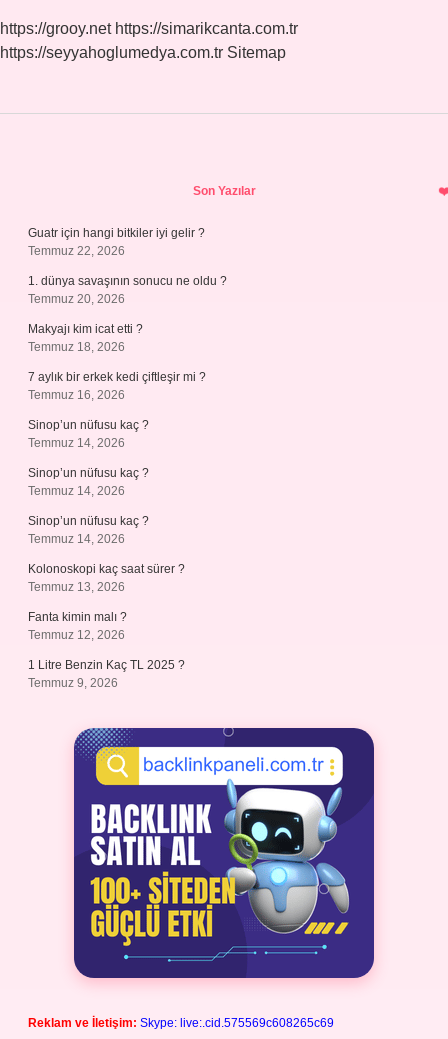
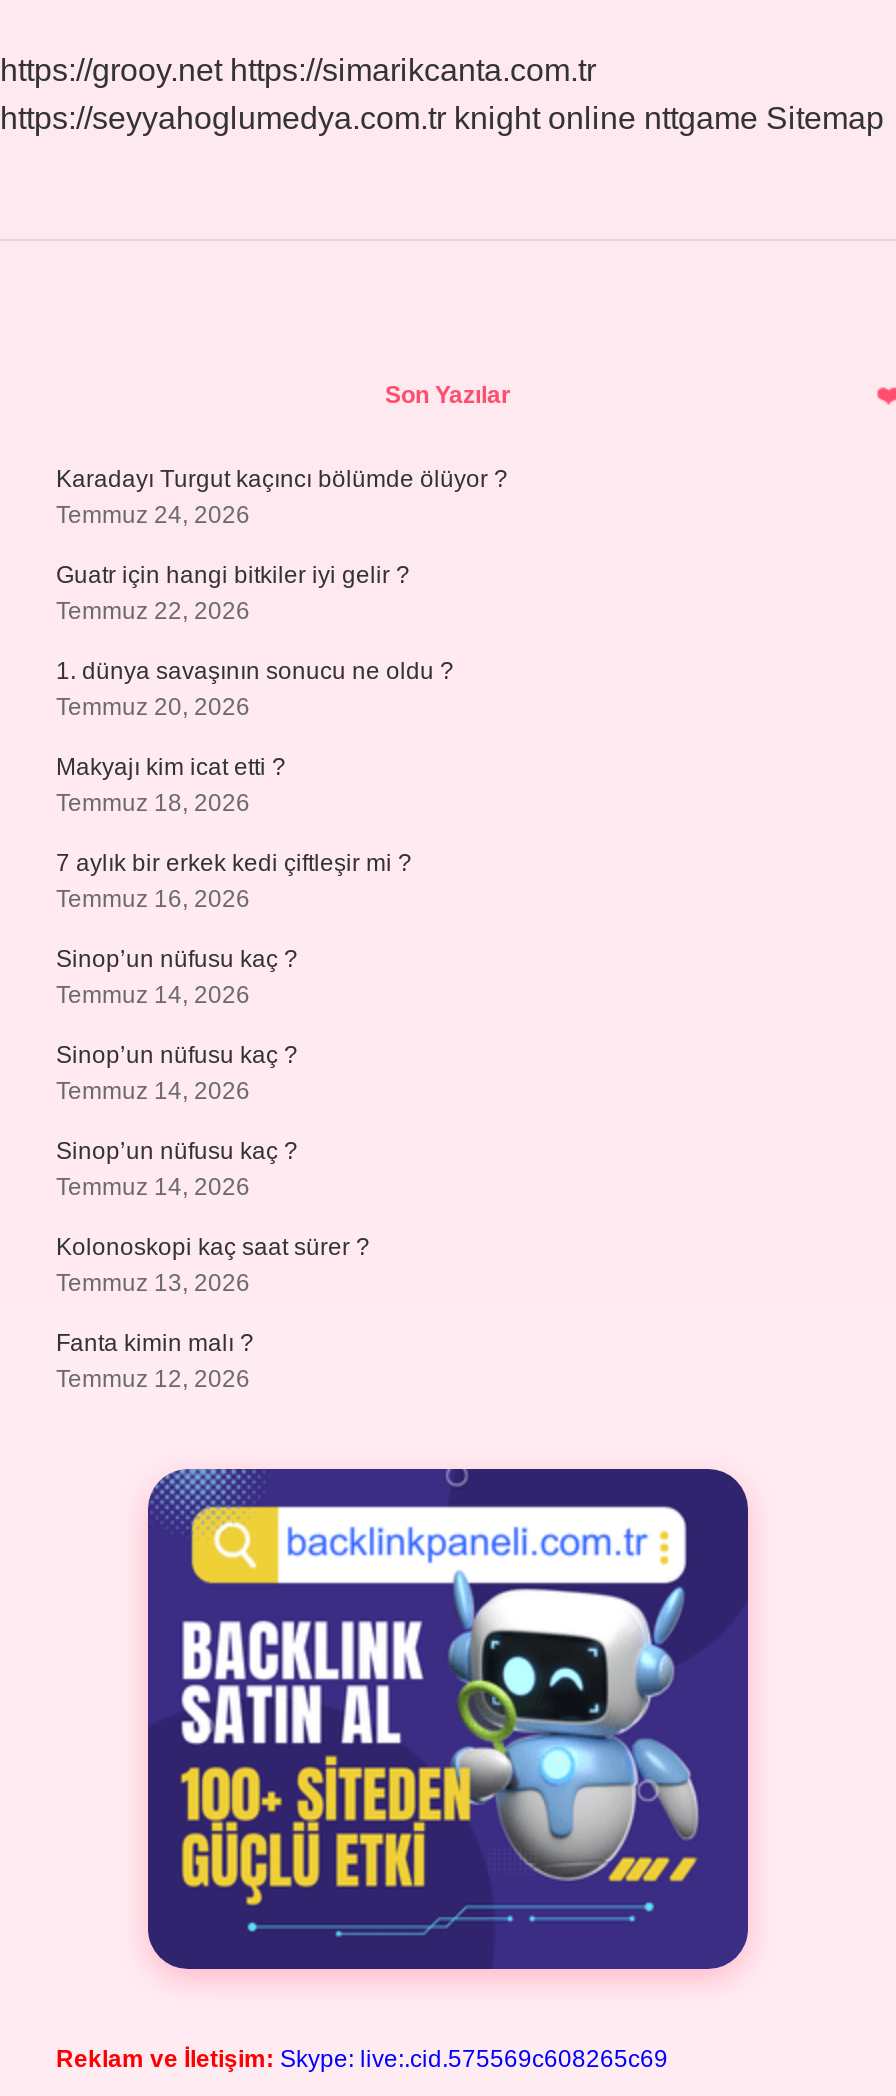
[0,44,286,61] https://seyyahoglumedya.com.tr Sitemap -> [0,101,884,135] https://seyyahoglumedya.com.tr knight online nttgame Sitemap
none -> [56,465,508,529] Karadayı Turgut kaçıncı bölümde ölüyor ? | Temmuz 24, 2026
moved [28,226,227,642] -> [56,561,454,1393]: Guatr için hangi bitkiler iyi gelir ? | Temmuz 22, 2026 | 1. dünya savaşının sonucu ne oldu ? | ... | Fanta kimin malı ? | Temmuz 12, 2026
[28,658,185,690] 1 Litre Benzin Kaç TL 2025 ? | Temmuz 9, 2026 -> none

